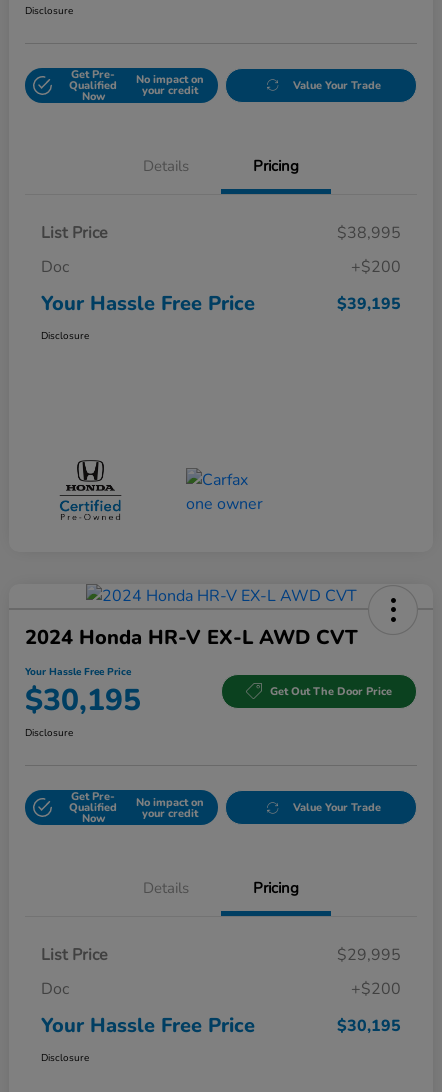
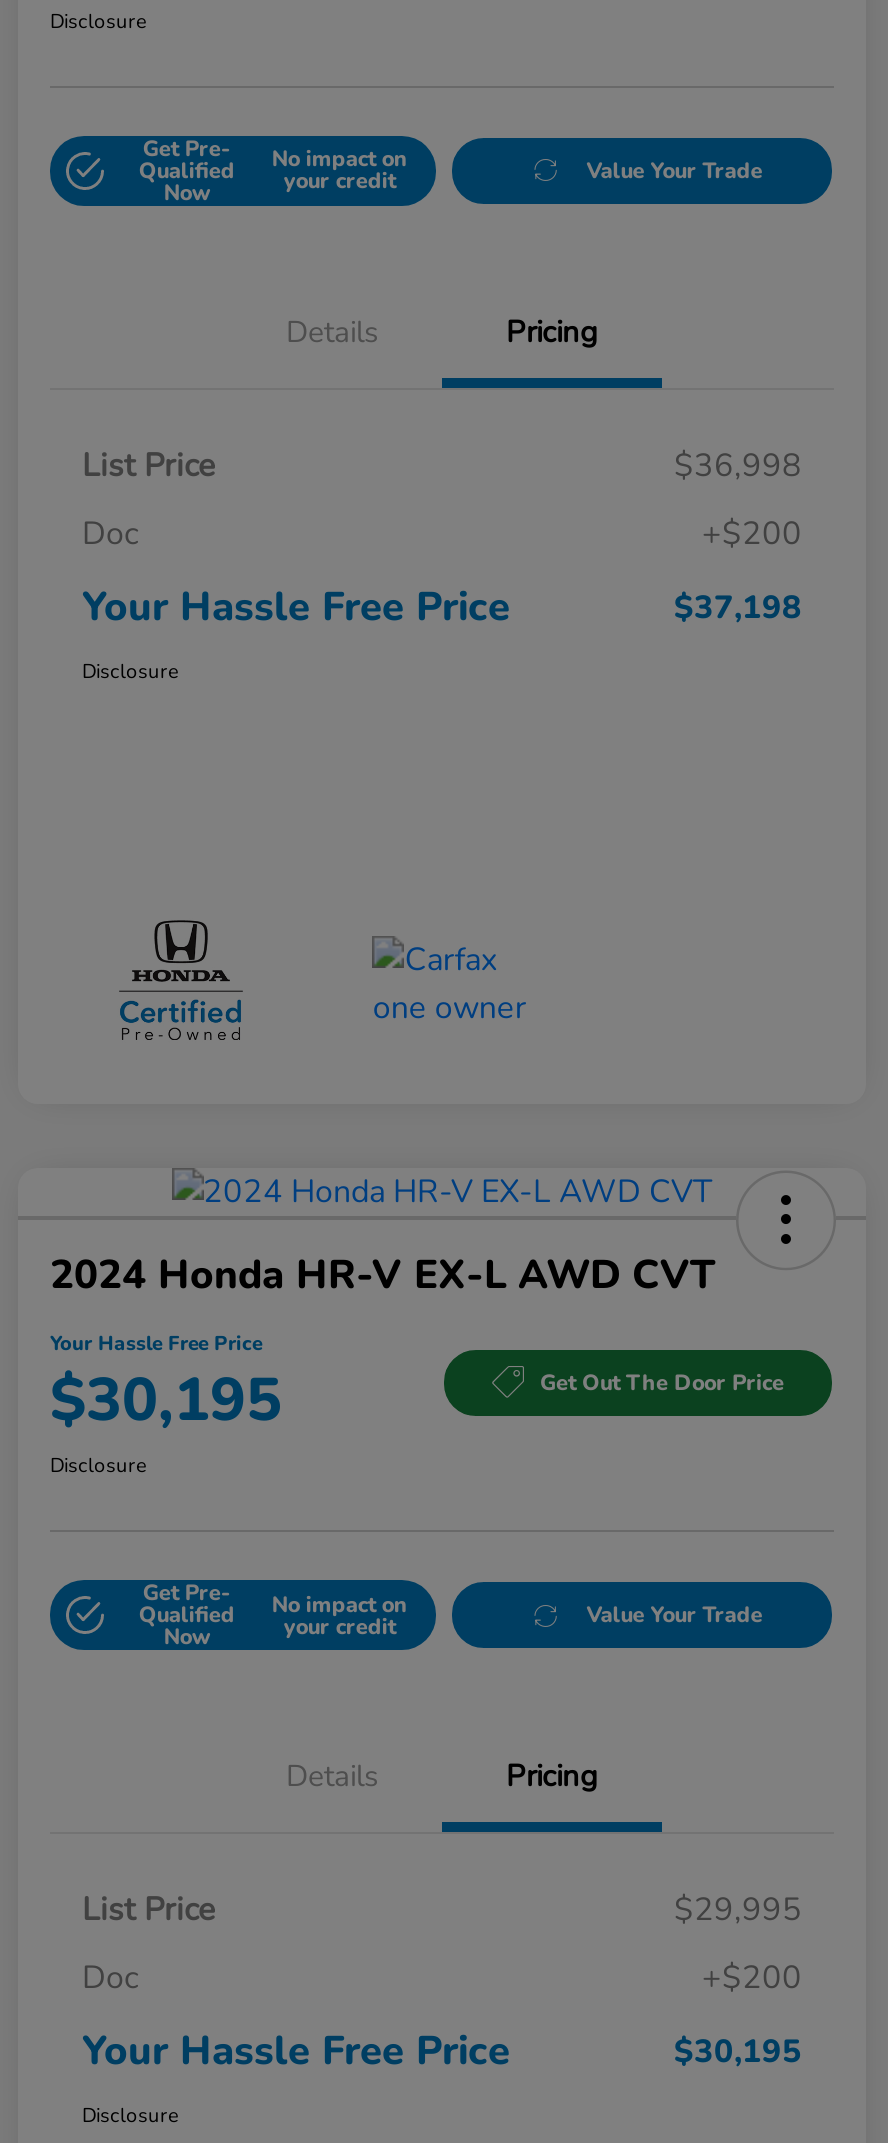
[337,222,401,244] $38,995 -> [674,444,802,488] $36,998
[337,293,401,315] $39,195 -> [674,586,802,630] $37,198

